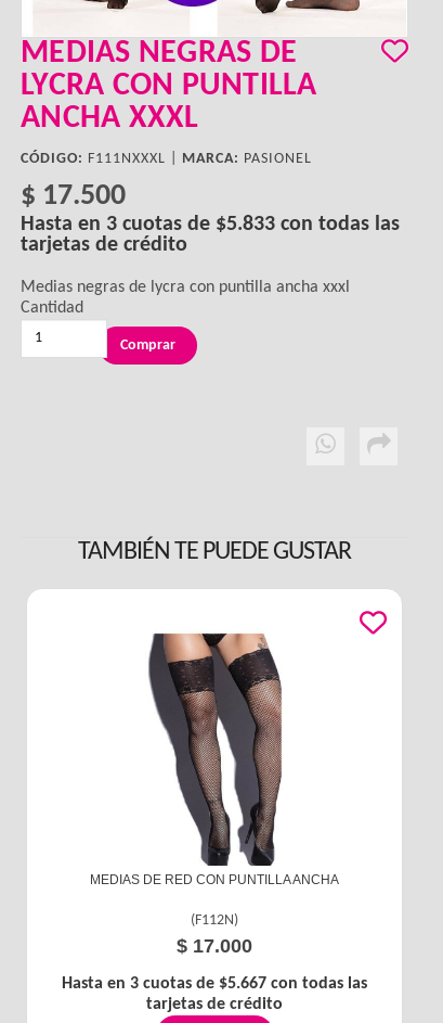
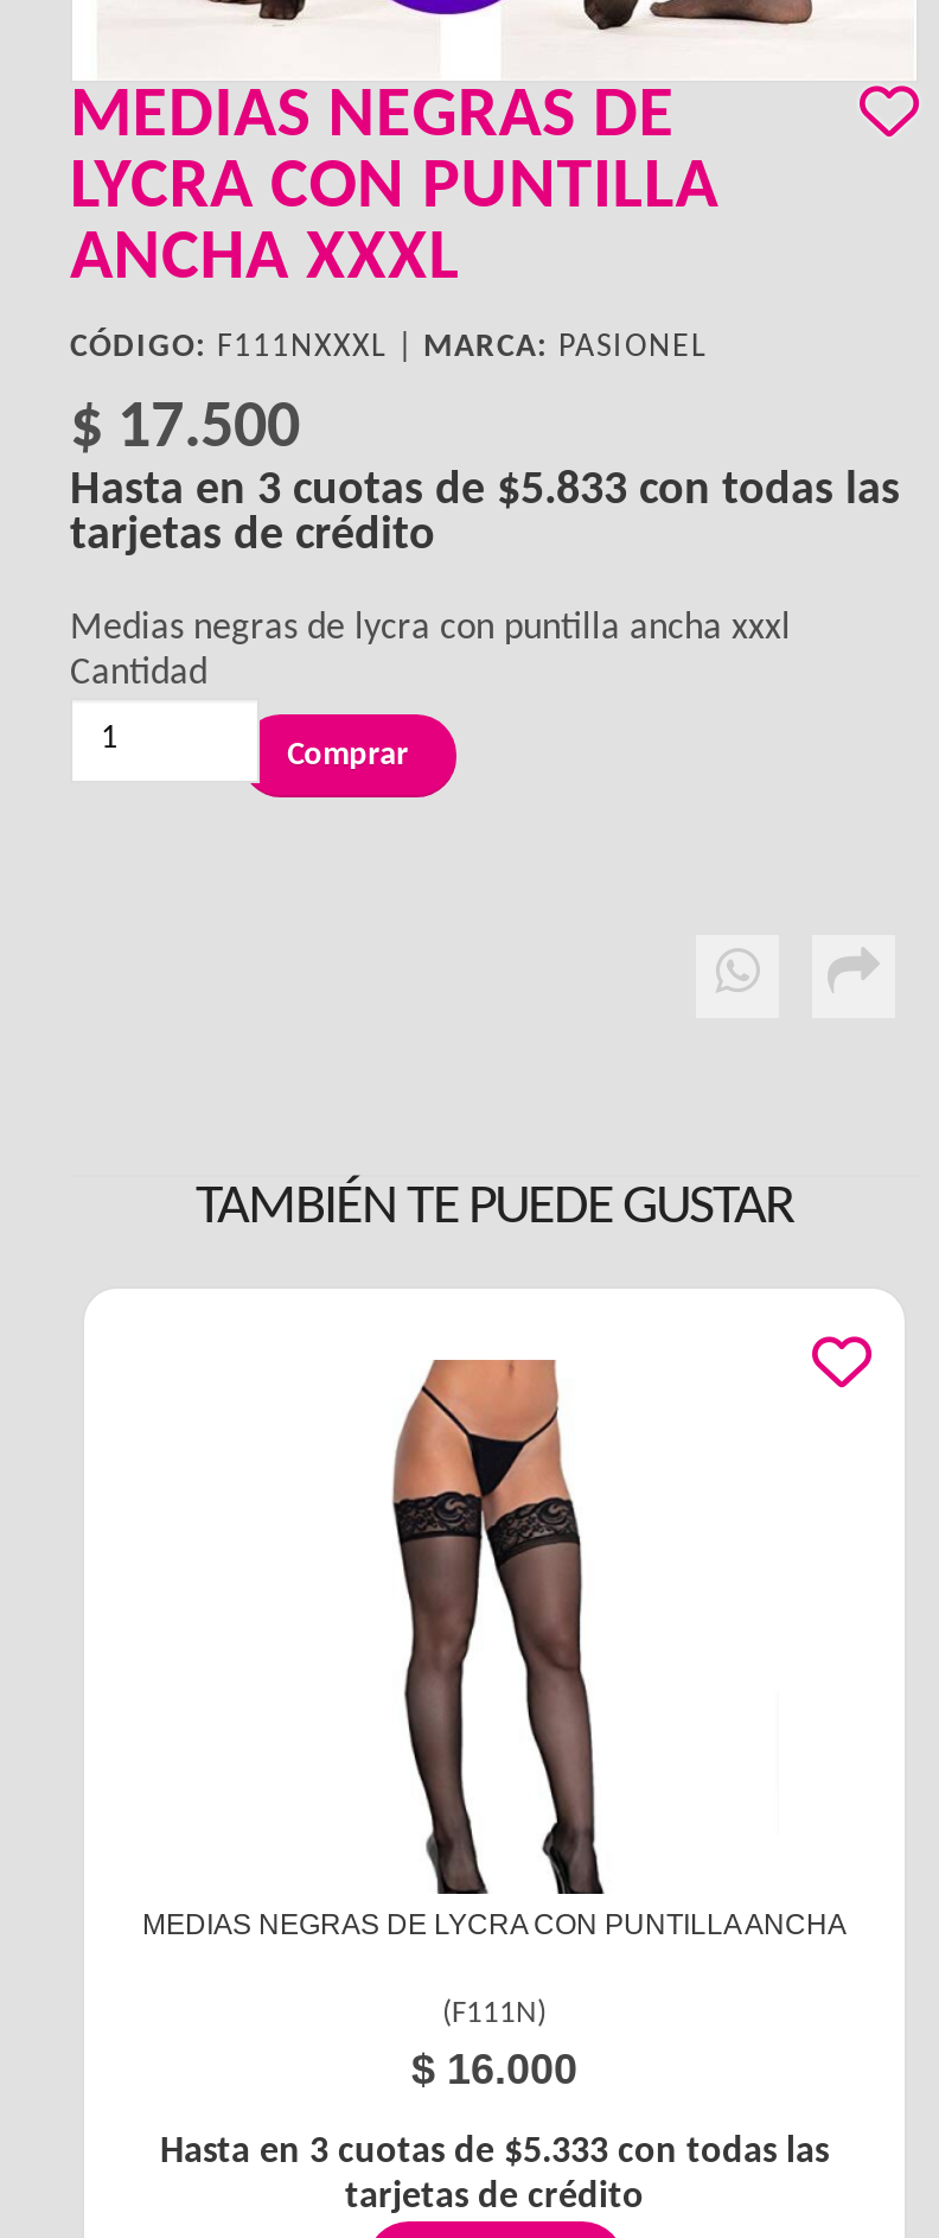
[90,622,339,887] [image] | MEDIAS DE RED CON PUNTILLA ANCHA -> [142,1358,847,1941] [image] | MEDIAS NEGRAS DE LYCRA CON PUNTILLA ANCHA
[177,913,252,957] (F112N) | $ 17.000 -> [411,1998,577,2093] (F111N) | $ 16.000
[62,975,367,992] Hasta en 3 cuotas de $5.667 con todas las -> [160,2133,829,2171] Hasta en 3 cuotas de $5.333 con todas las

